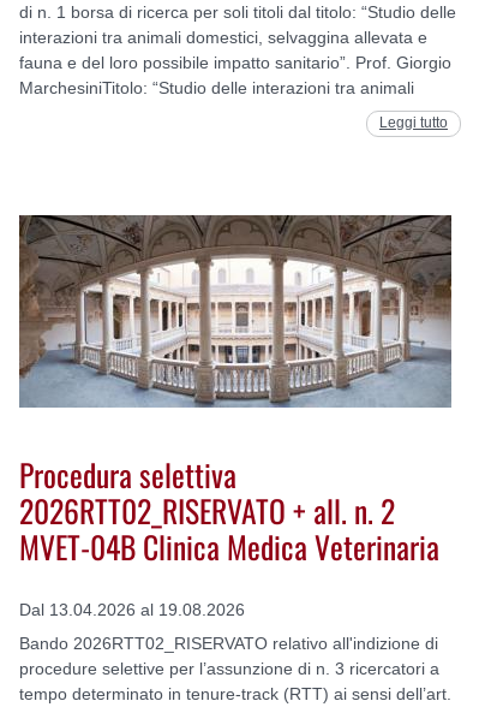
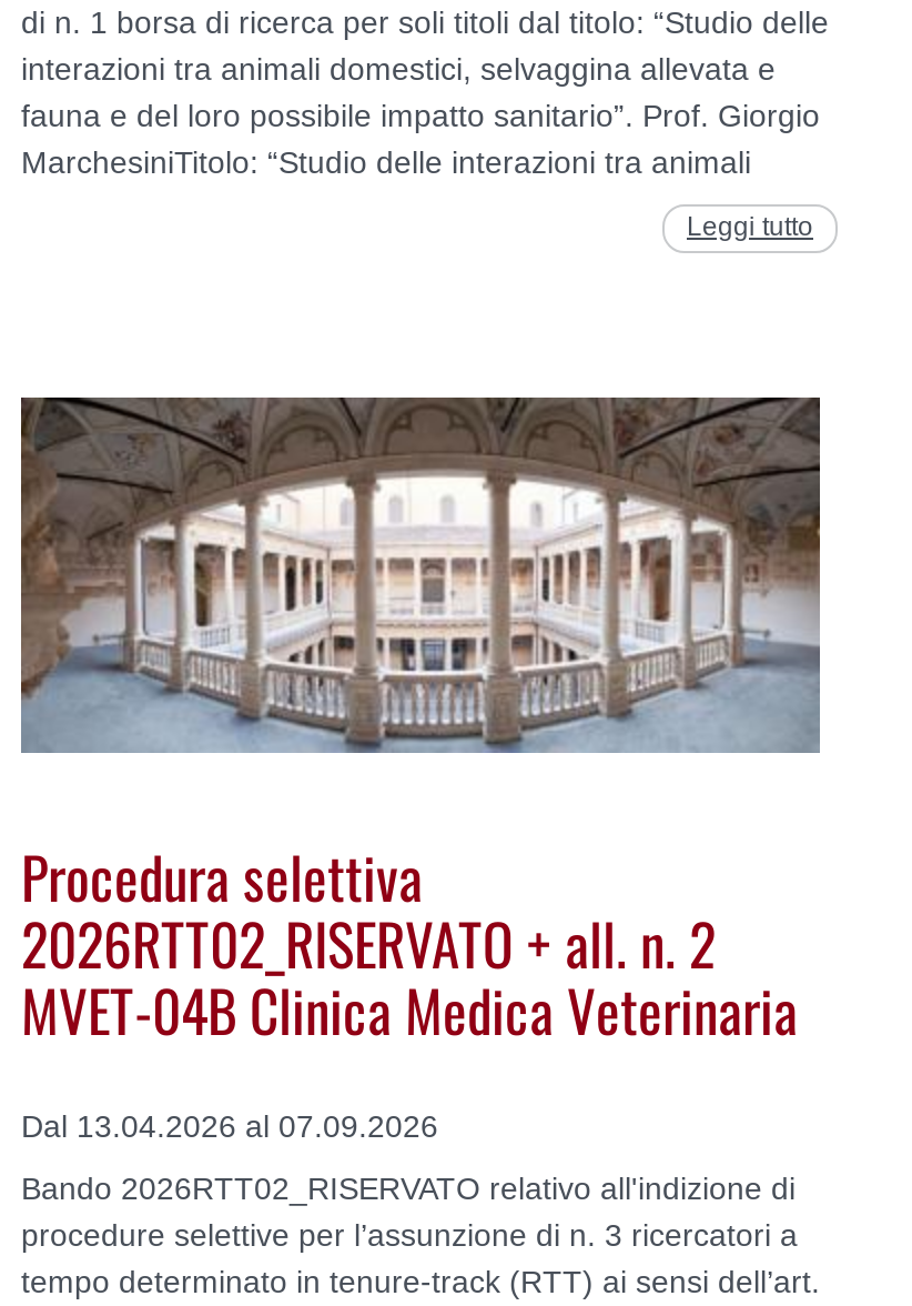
[19,600,245,619] Dal 13.04.2026 al 19.08.2026 -> [21,1108,438,1144] Dal 13.04.2026 al 07.09.2026

